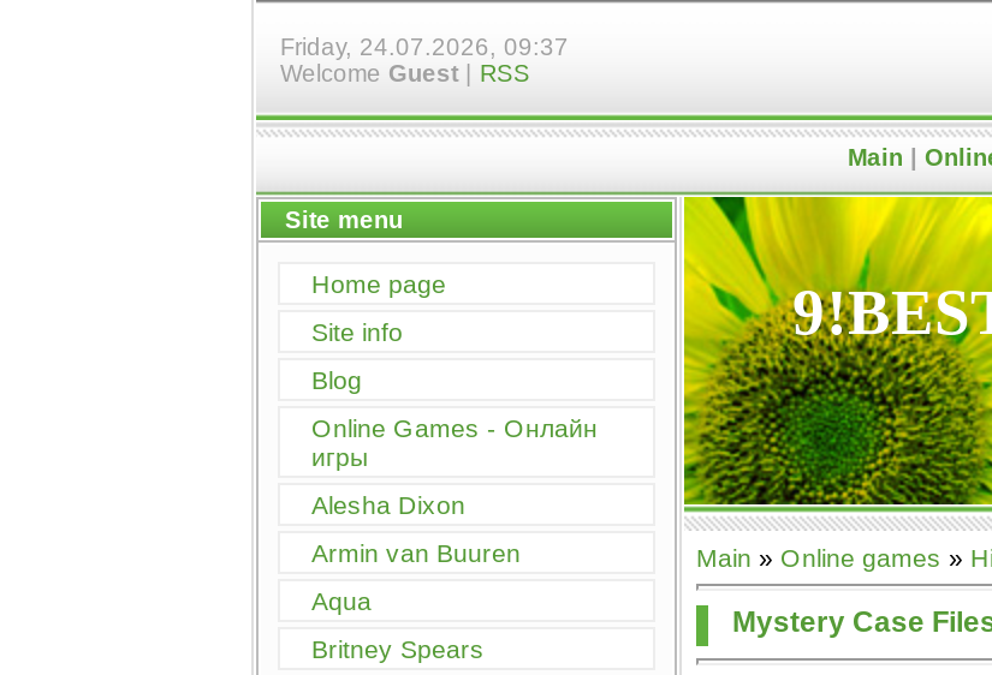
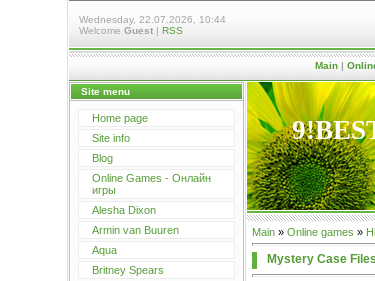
[280,34,569,60] Friday, 24.07.2026, 09:37 -> [79,14,226,25] Wednesday, 22.07.2026, 10:44

